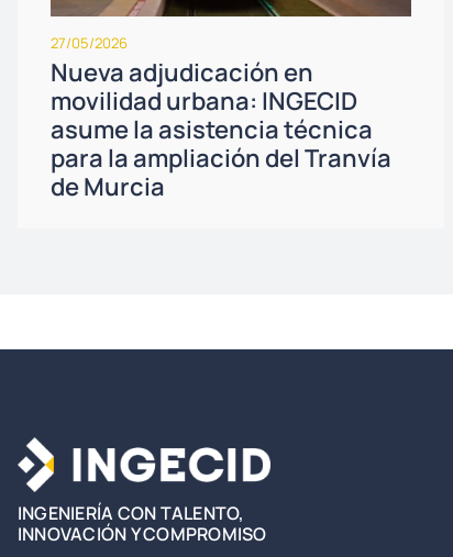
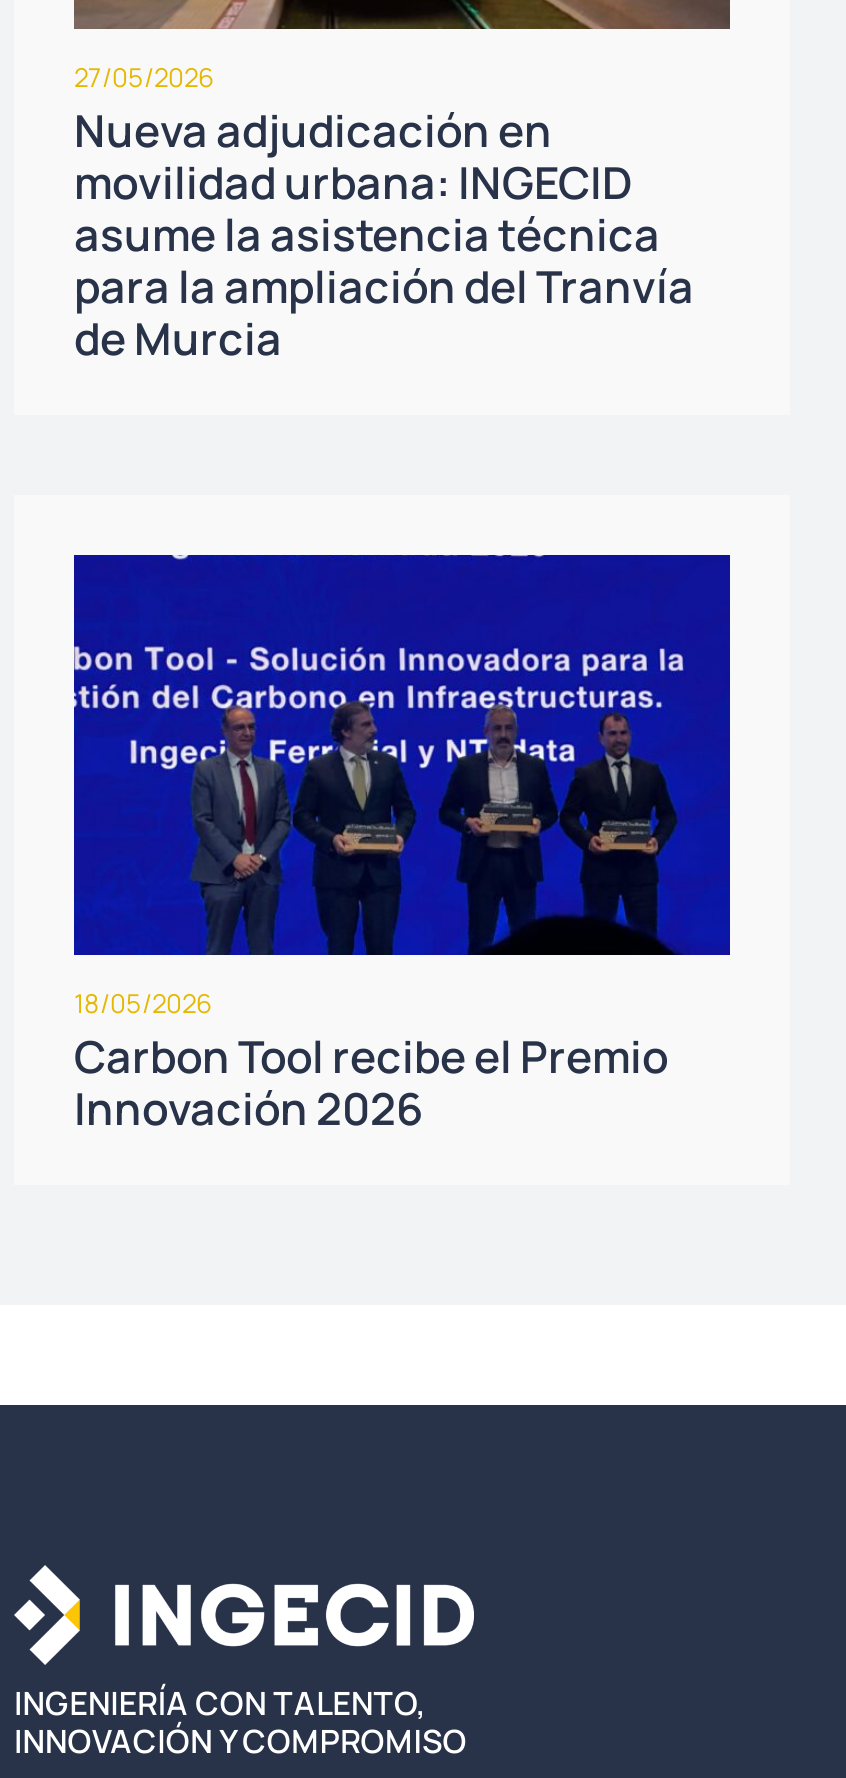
none -> [72,552,732,1140] [image] | 18/05/2026 | Carbon Tool recibe el Premio | Innovación 2026

